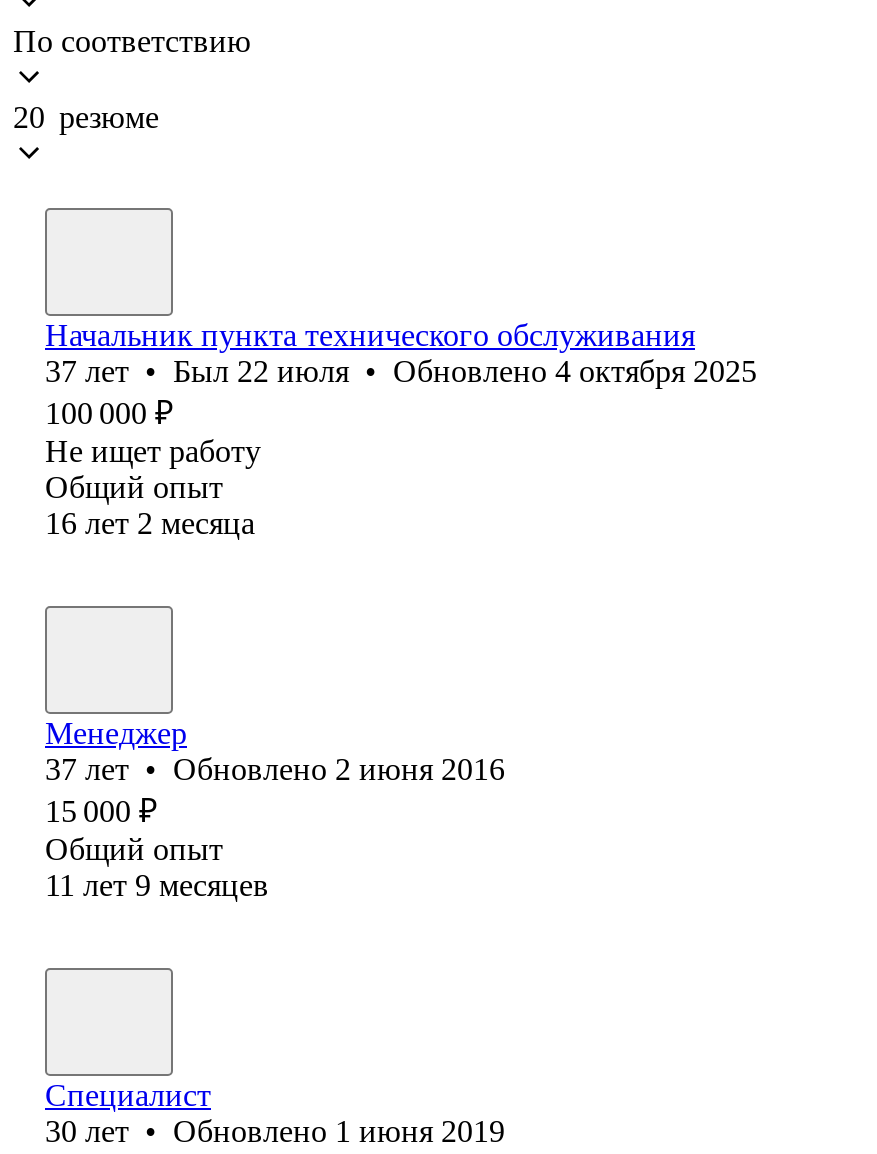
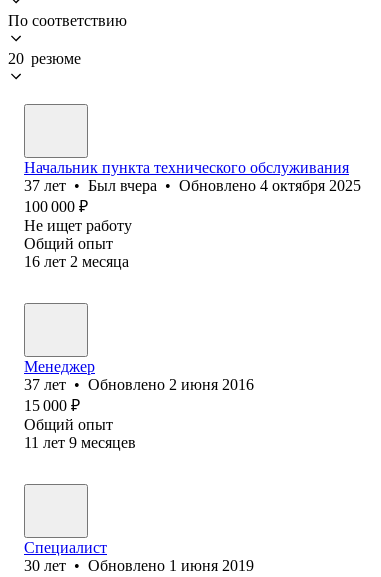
[45,354,757,388] 37 лет • Был 22 июля • Обновлено 4 октября 2025 -> [24,177,361,194] 37 лет • Был вчера • Обновлено 4 октября 2025

